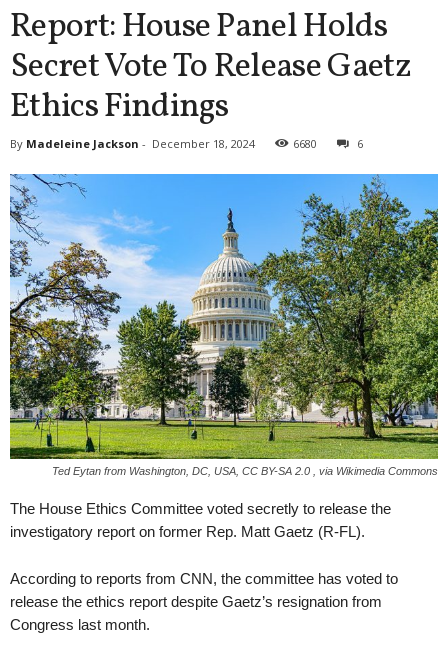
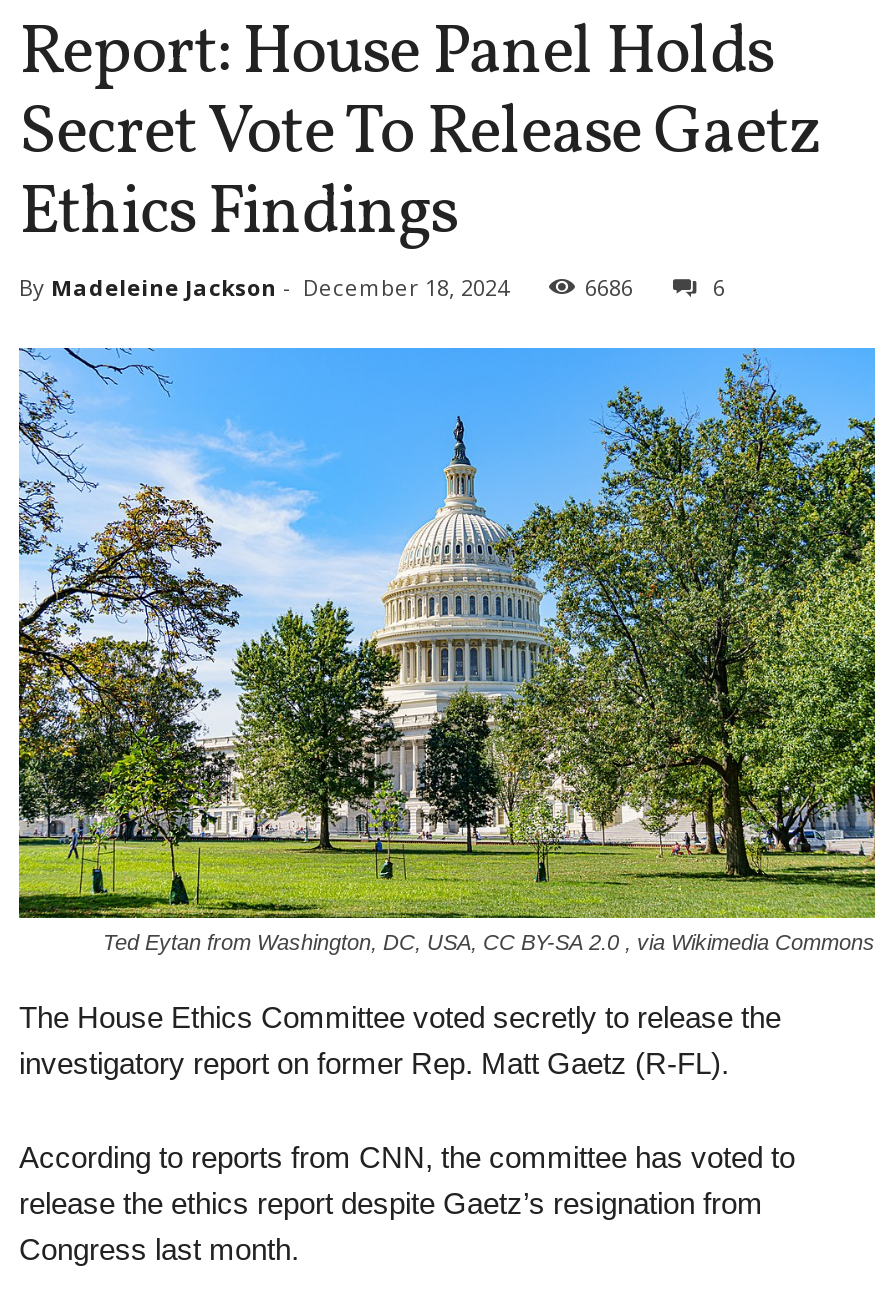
[293,136,317,151] 6680 -> [585,272,633,302] 6686

